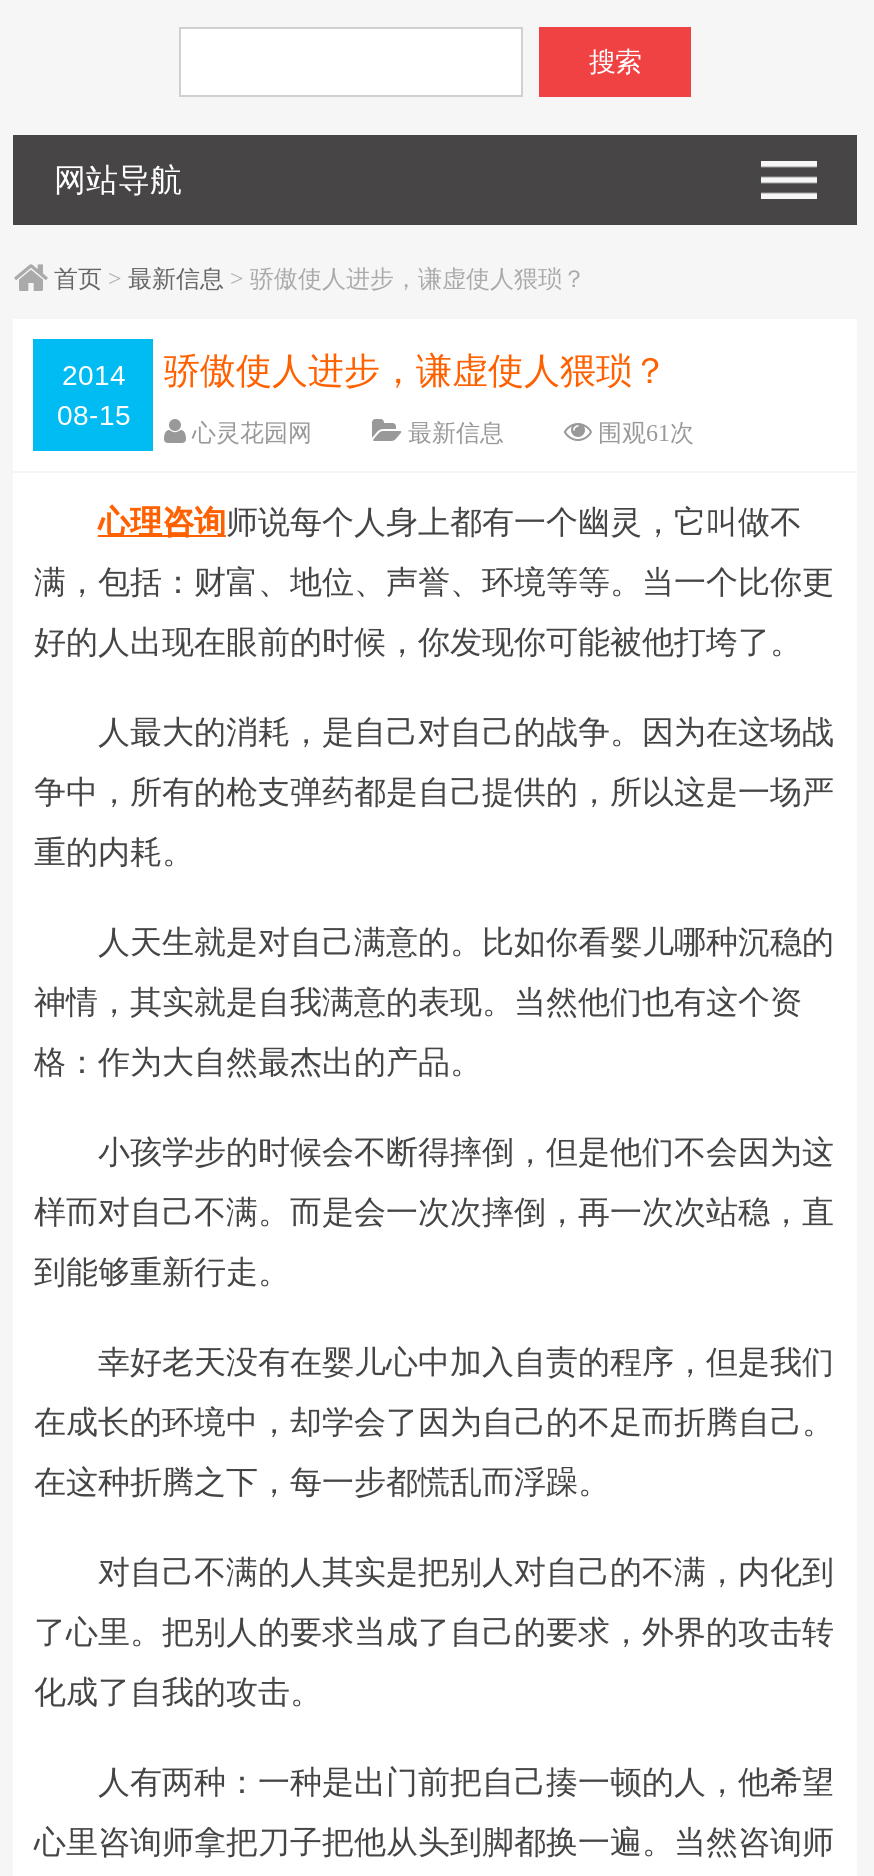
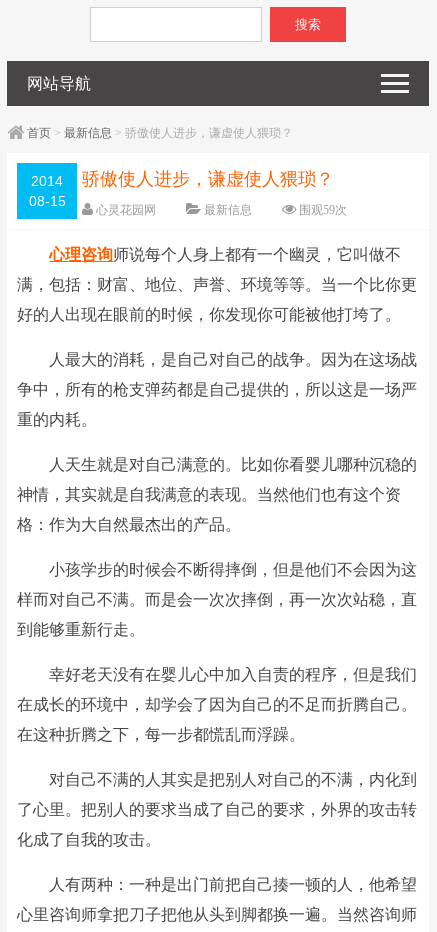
[592,419,694,447] 围观61次 -> [296,203,347,217] 围观59次

